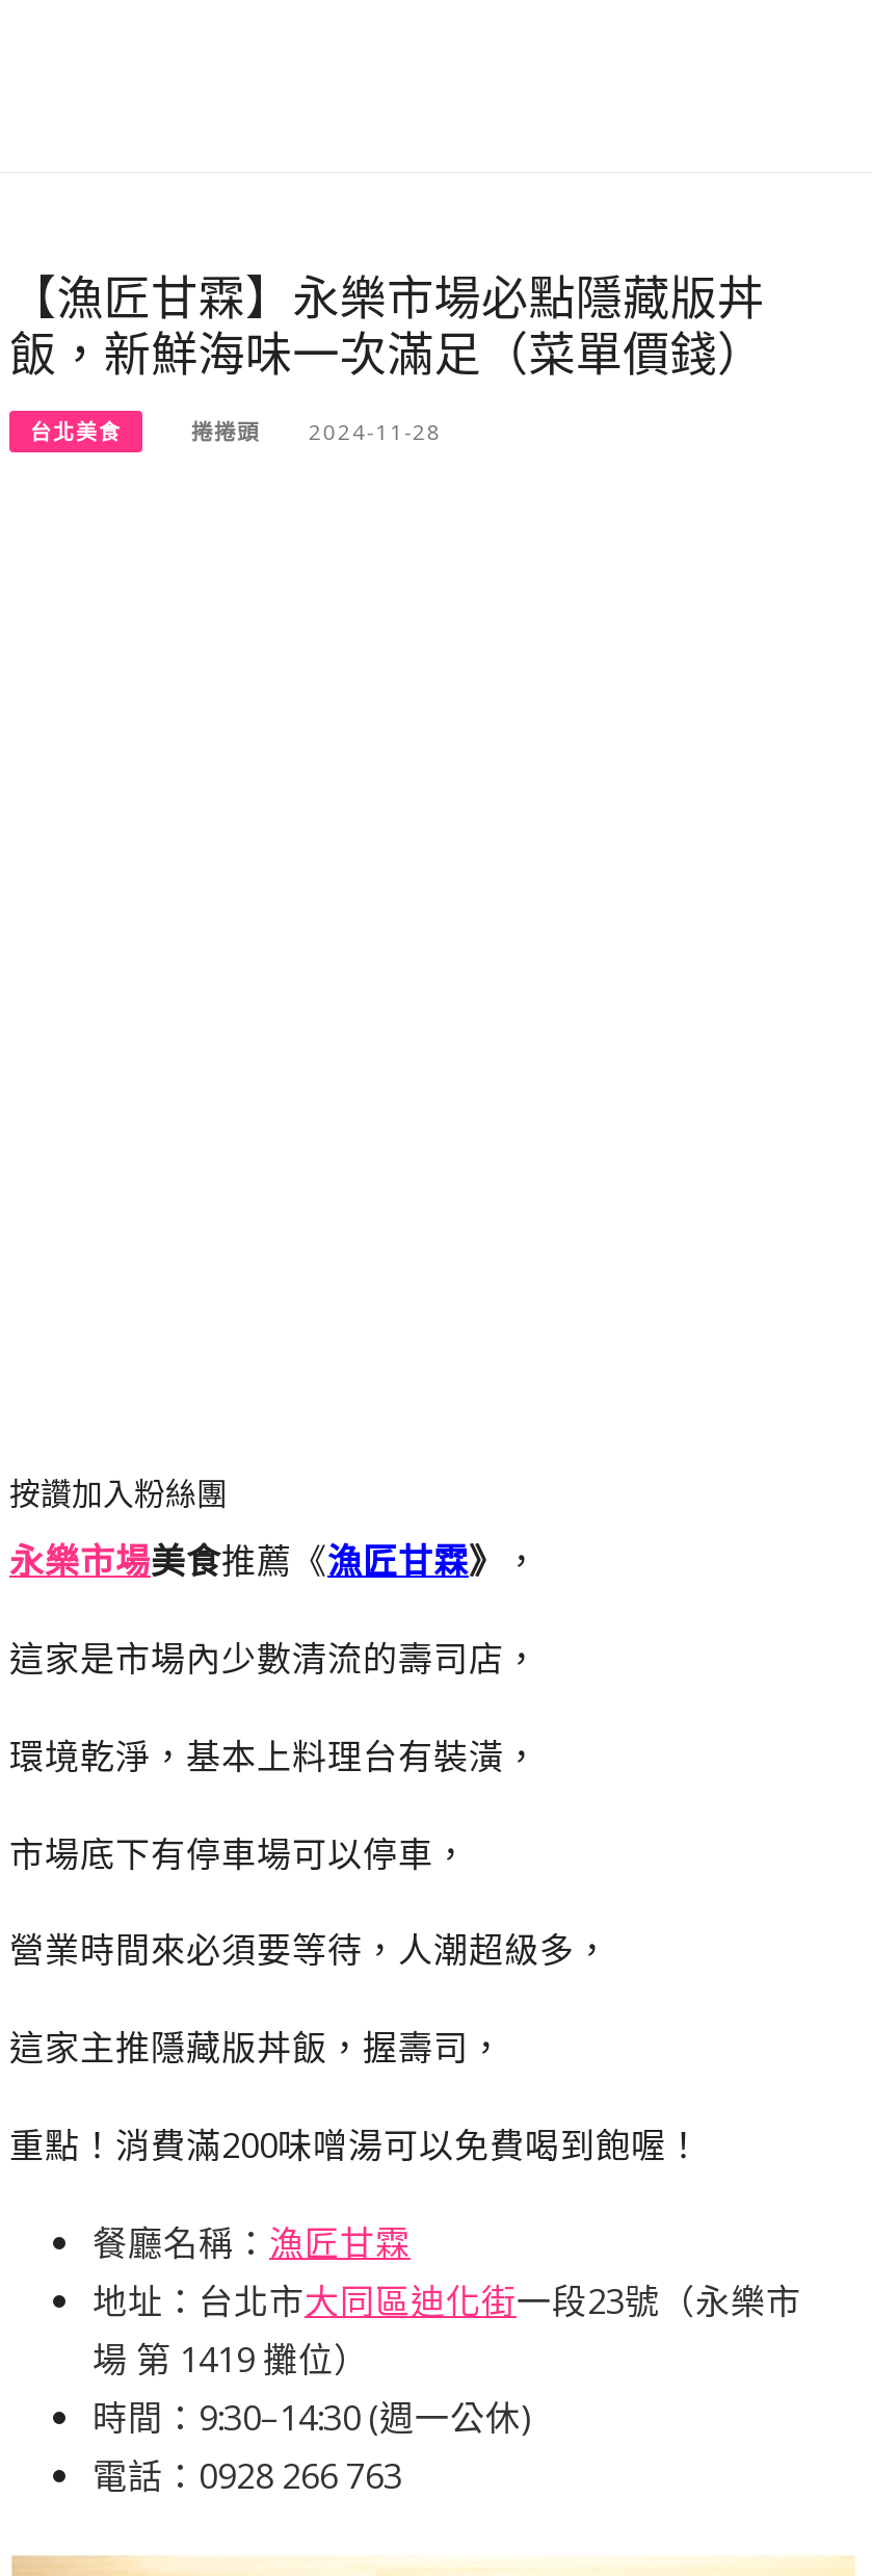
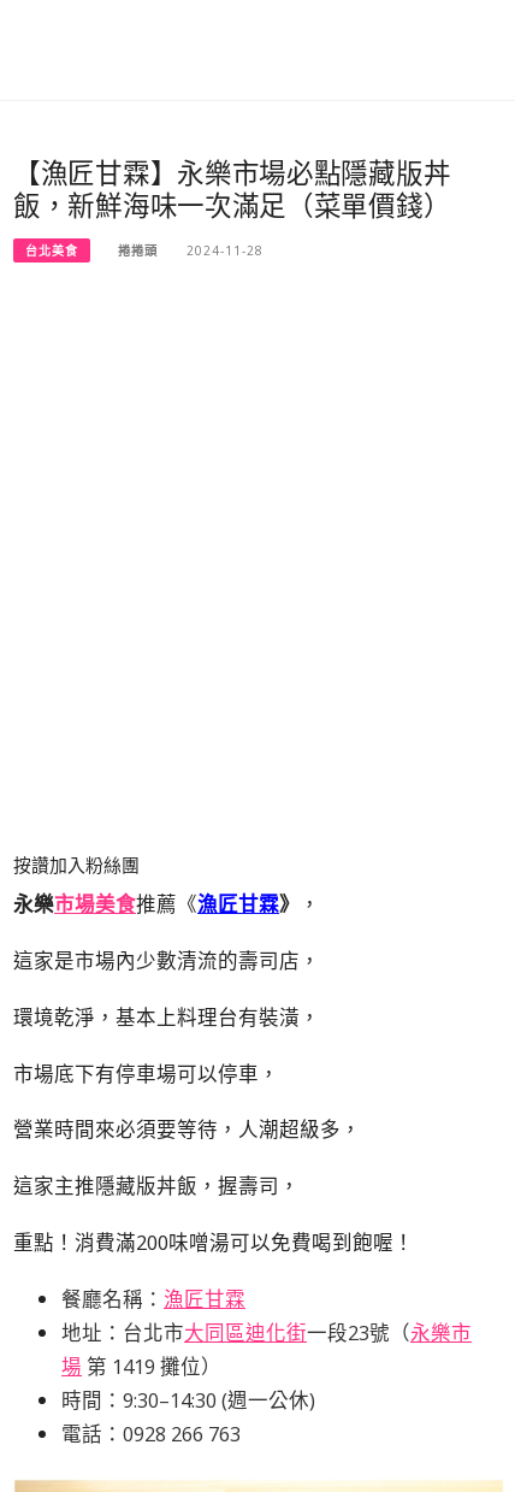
[93,2334,369,2382] 場 第 1419 攤位） -> [61,1352,221,1380] 場第 1419 攤位）

